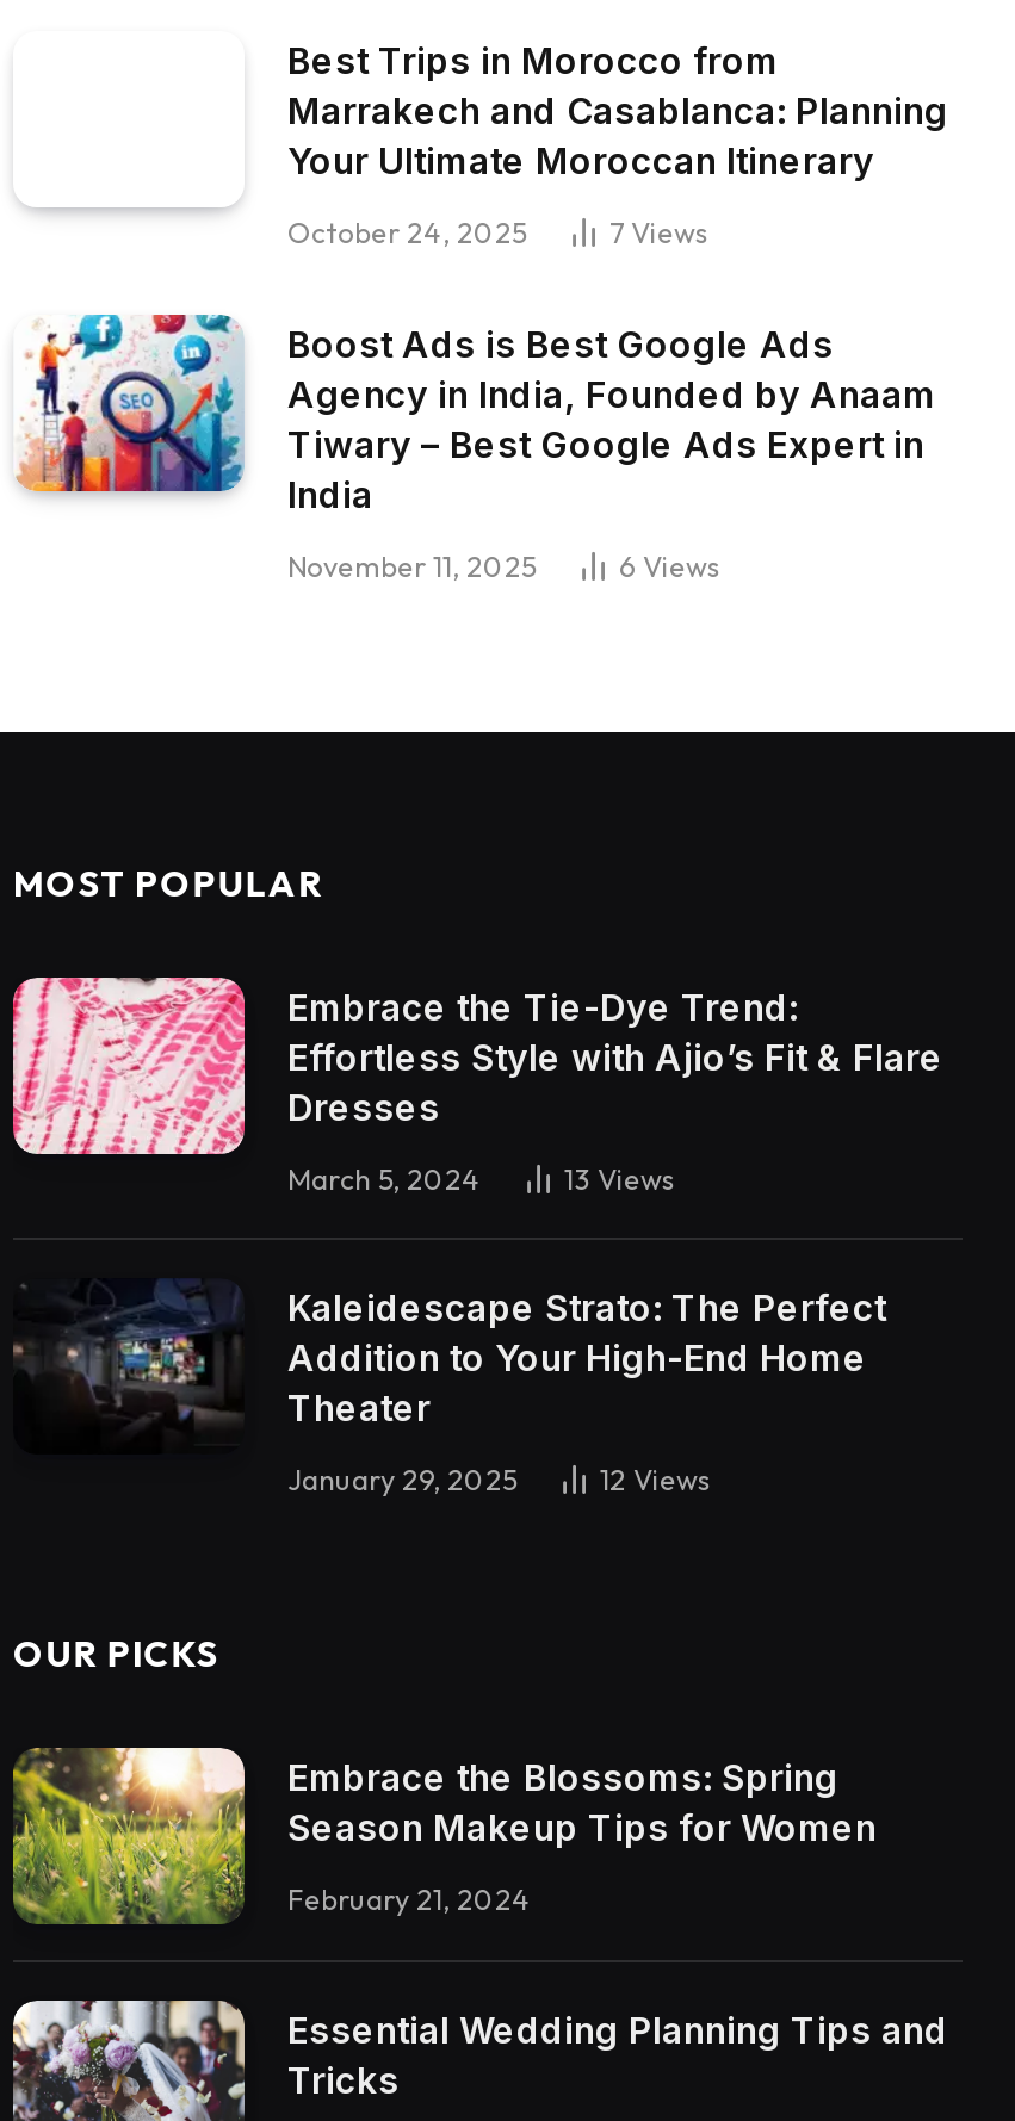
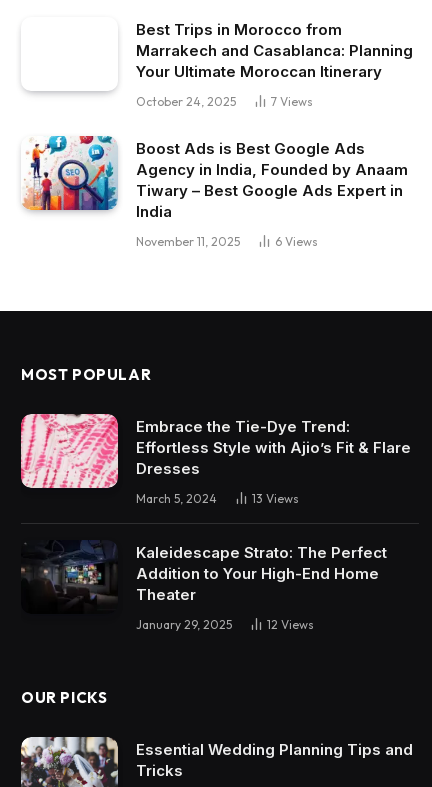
[11,1745,877,1927] [image] | Embrace the Blossoms: Spring | Season Makeup Tips for Women | February 21, 2024 -> none

